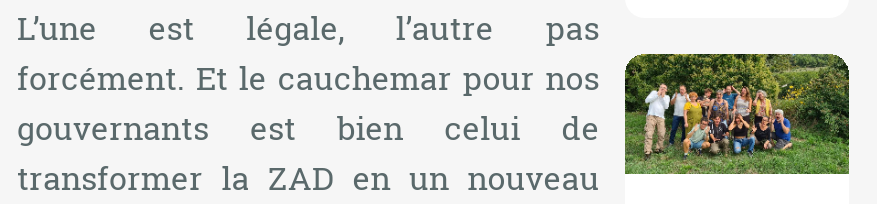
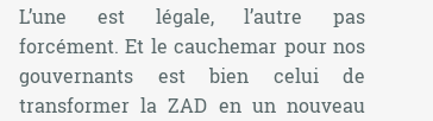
[623,52,851,176] [image] -> none

